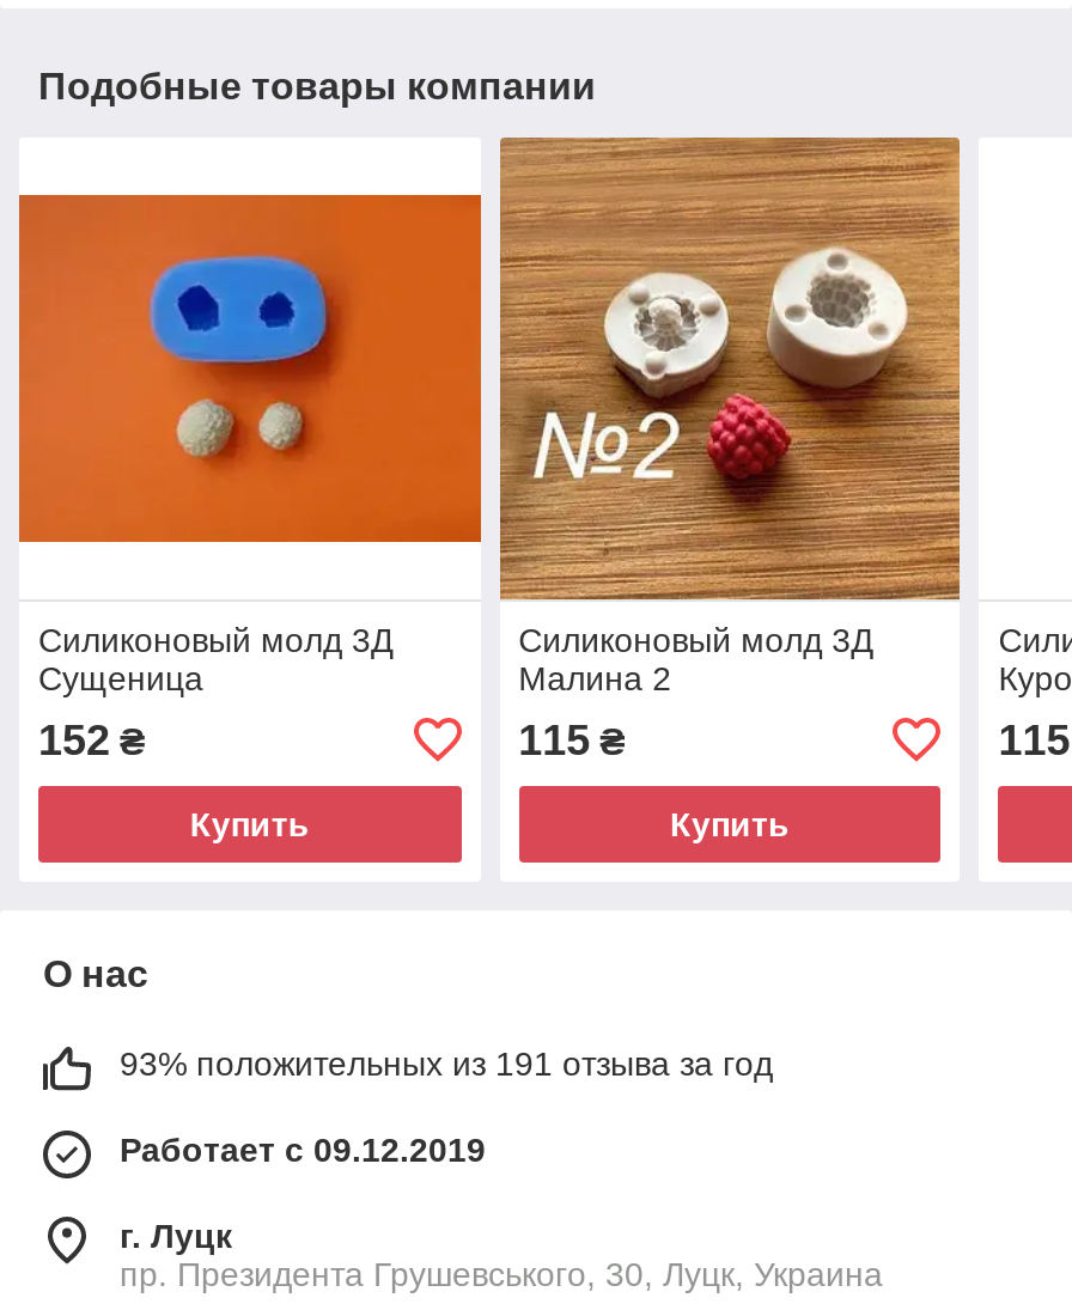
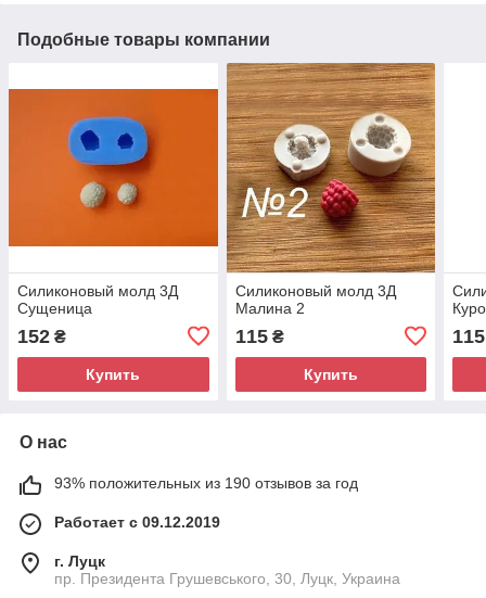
[120,1044,773,1082] 93% положительных из 191 отзыва за год -> [54,474,358,491] 93% положительных из 190 отзывов за год

